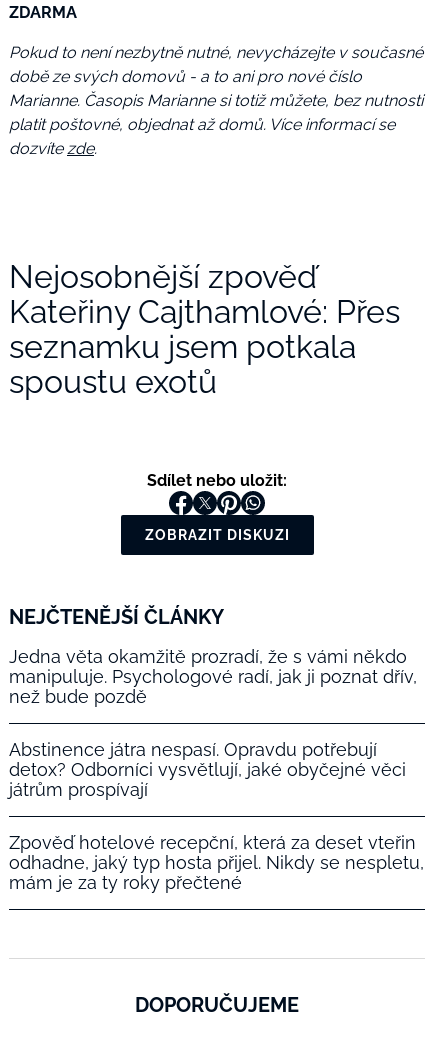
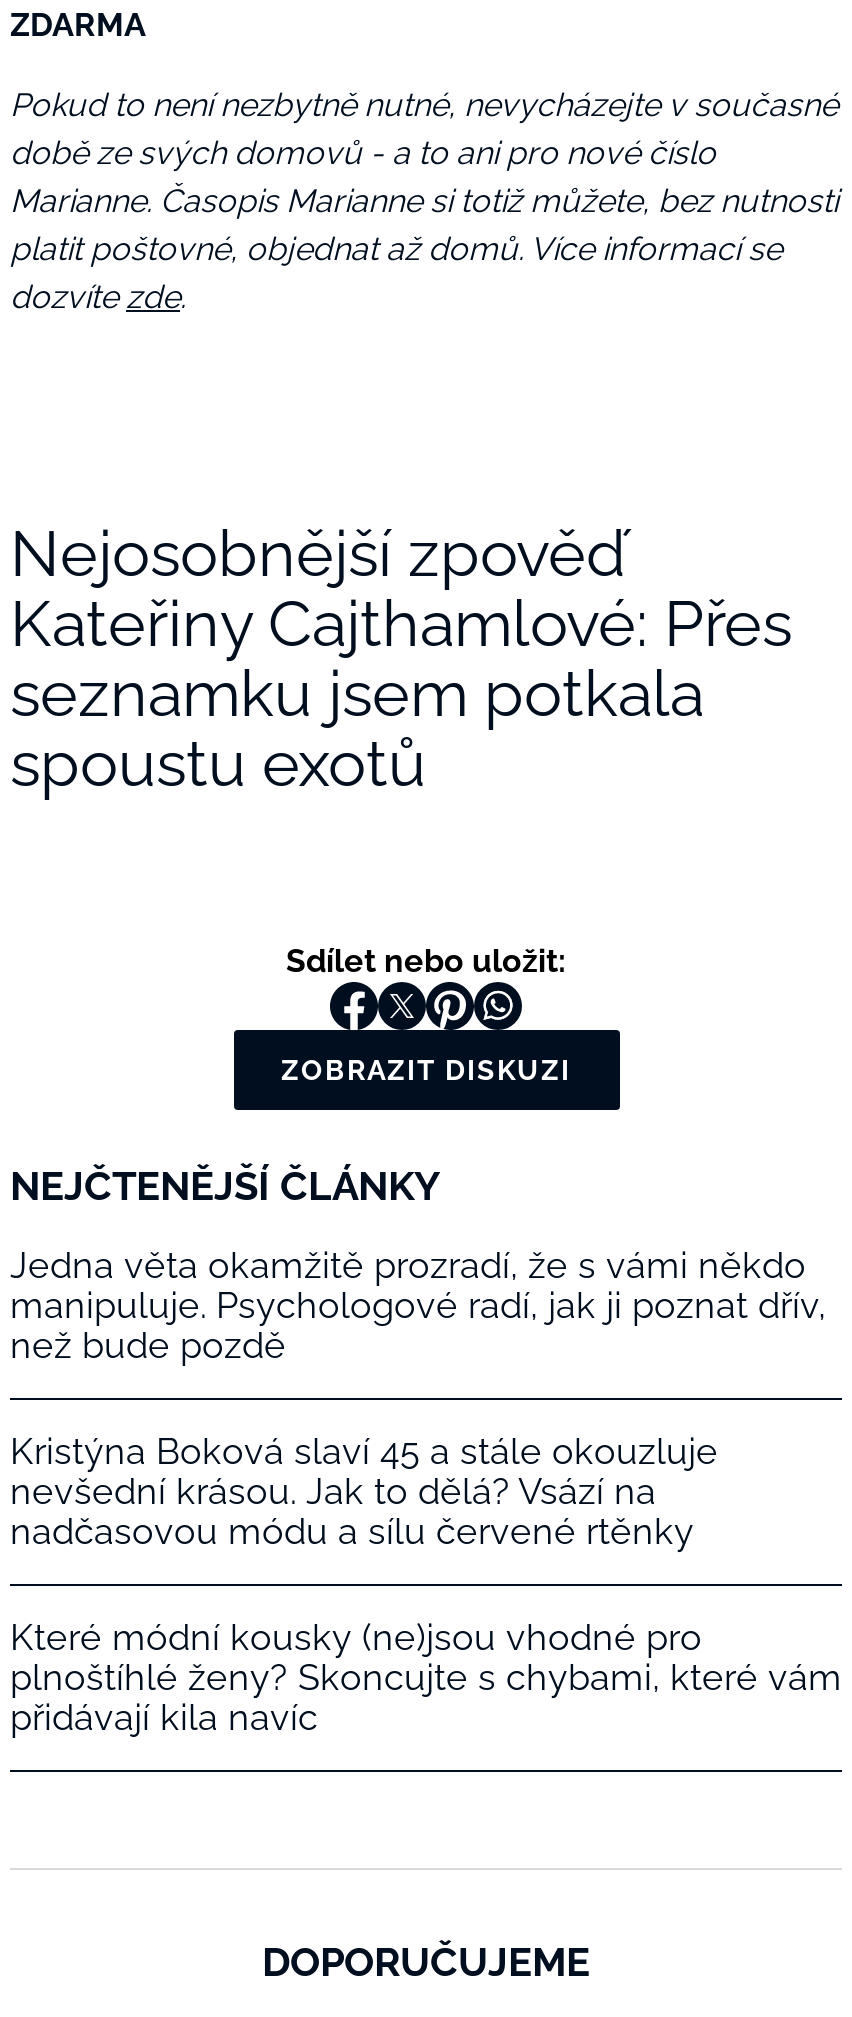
[9,739,406,800] Abstinence játra nespasí. Opravdu potřebují | detox? Odborníci vysvětlují, jaké obyčejné věci | játrům prospívají -> [10,1430,718,1552] Kristýna Boková slaví 45 a stále okouzluje | nevšední krásou. Jak to dělá? Vsází na | nadčasovou módu a sílu červené rtěnky
[9,832,424,893] Zpověď hotelové recepční, která za deset vteřin | odhadne, jaký typ hosta přijel. Nikdy se nespletu, | mám je za ty roky přečtené -> [10,1616,842,1738] Které módní kousky (ne)jsou vhodné pro | plnoštíhlé ženy? Skoncujte s chybami, které vám | přidávají kila navíc

